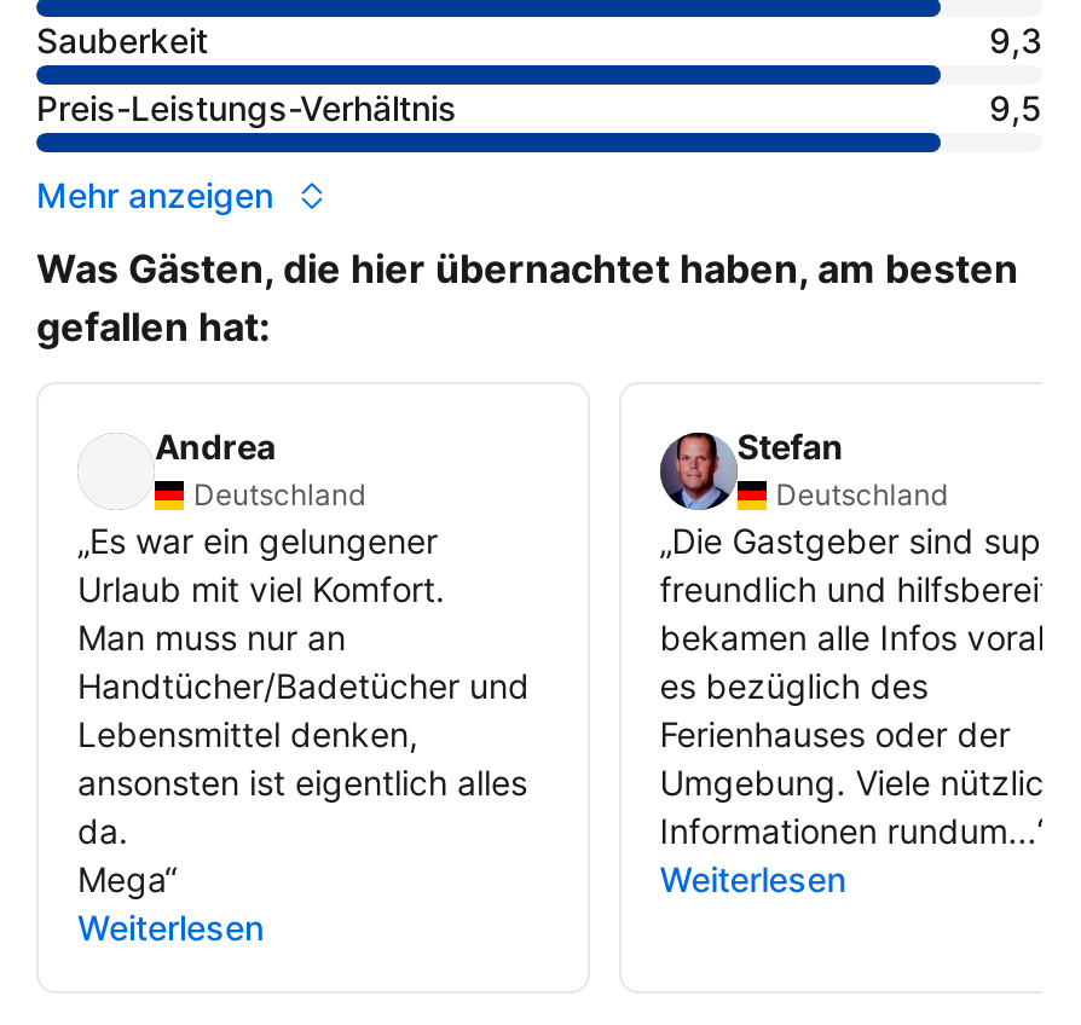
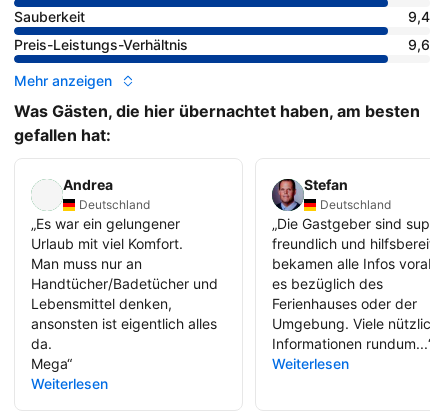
[989,20,1042,61] 9,3 -> [408,8,430,25] 9,4
[989,88,1042,129] 9,5 -> [408,36,430,53] 9,6

